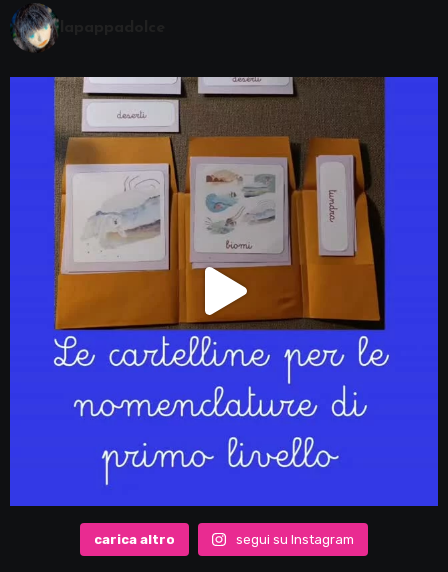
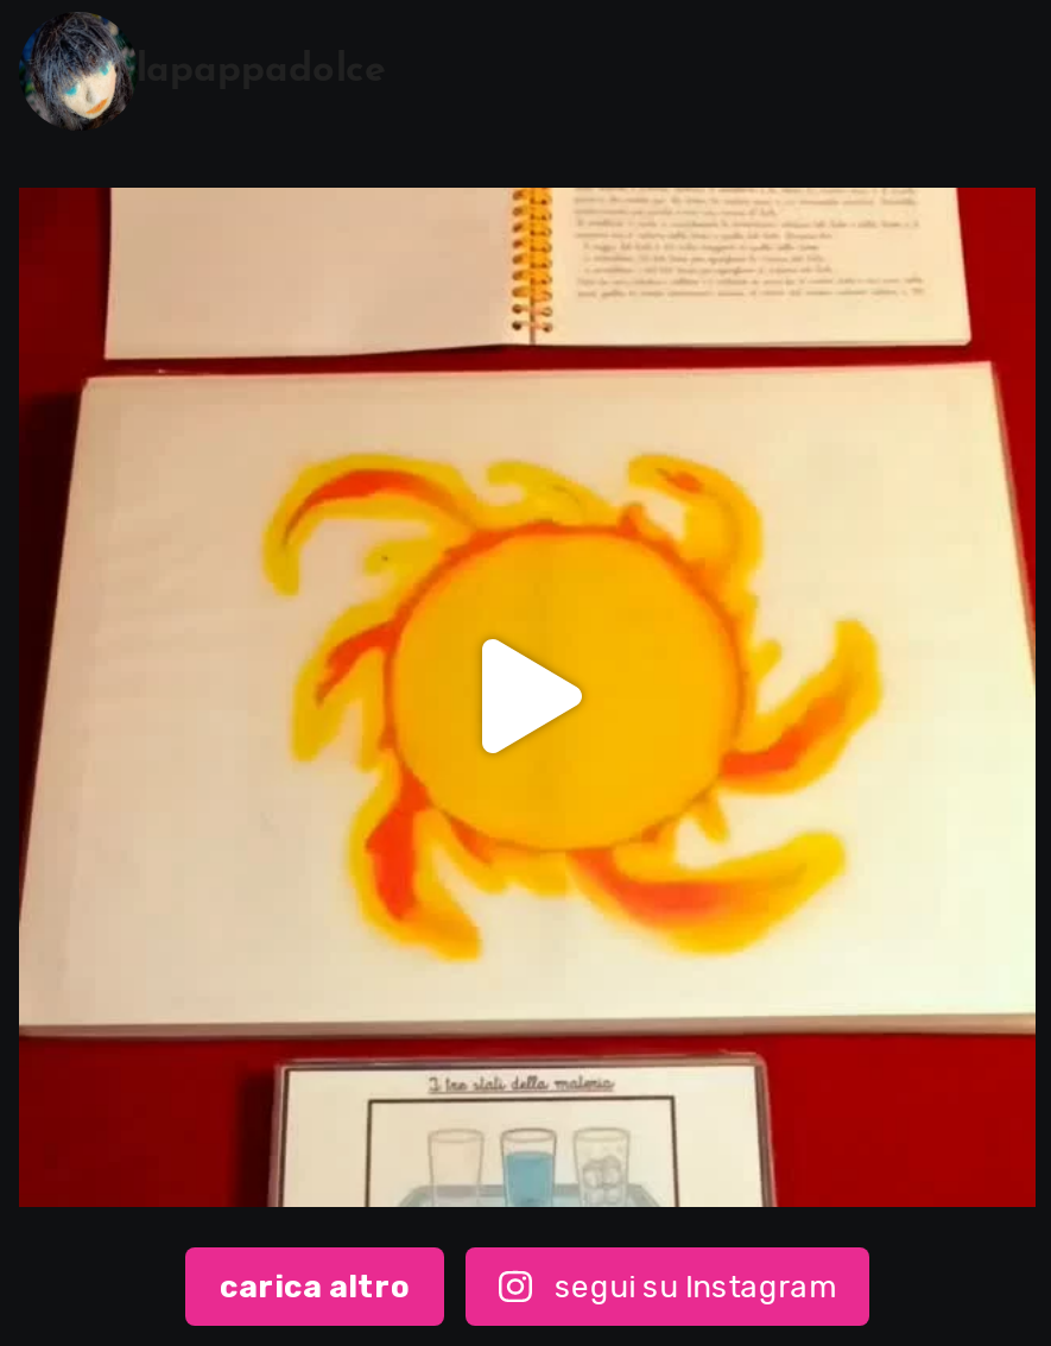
[9,76,439,507] [image] -> [17,185,1038,1209] [image]

